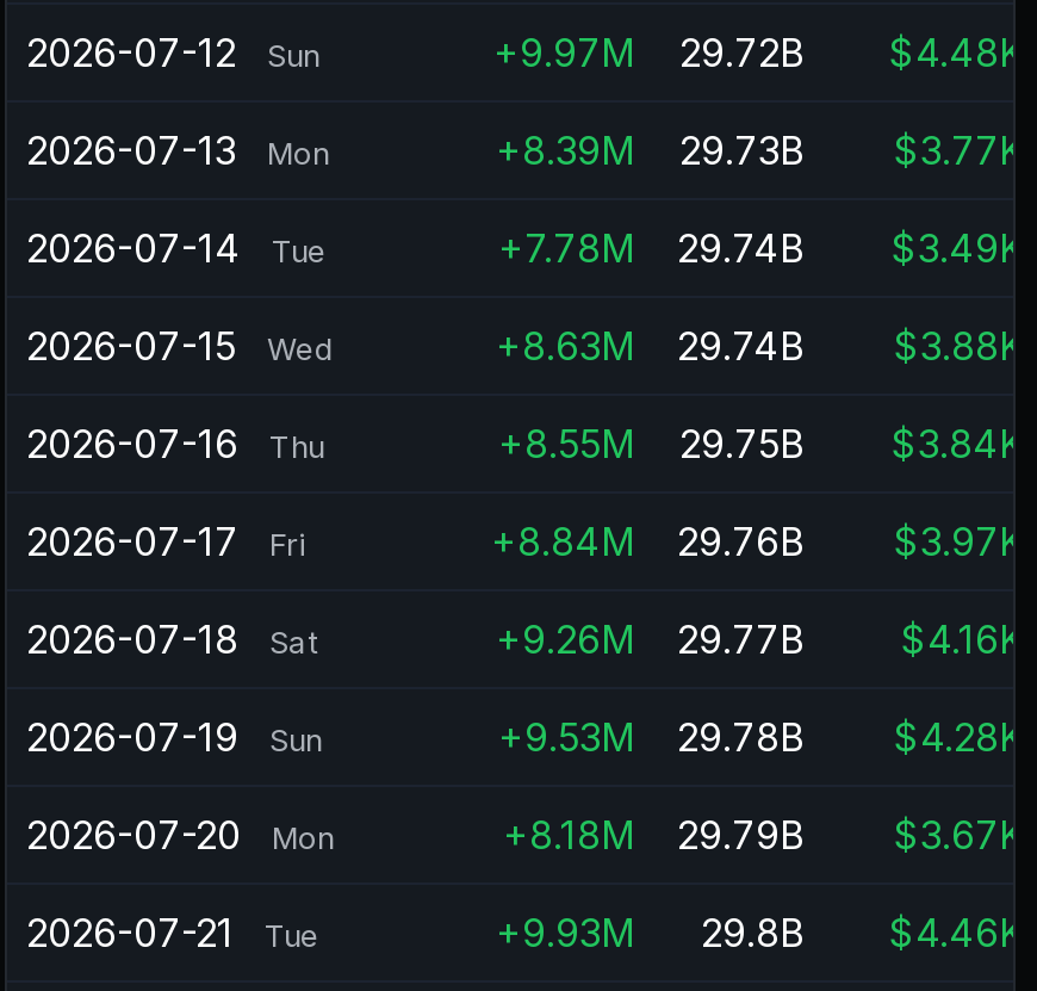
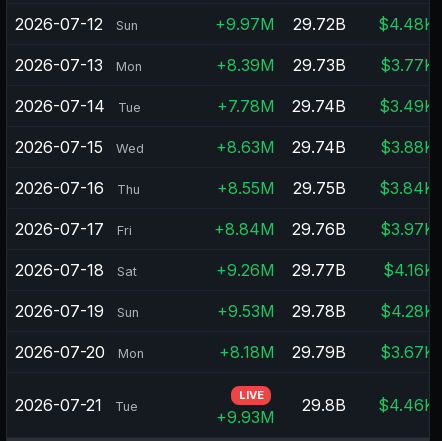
none -> [239,388,264,402] LIVE

